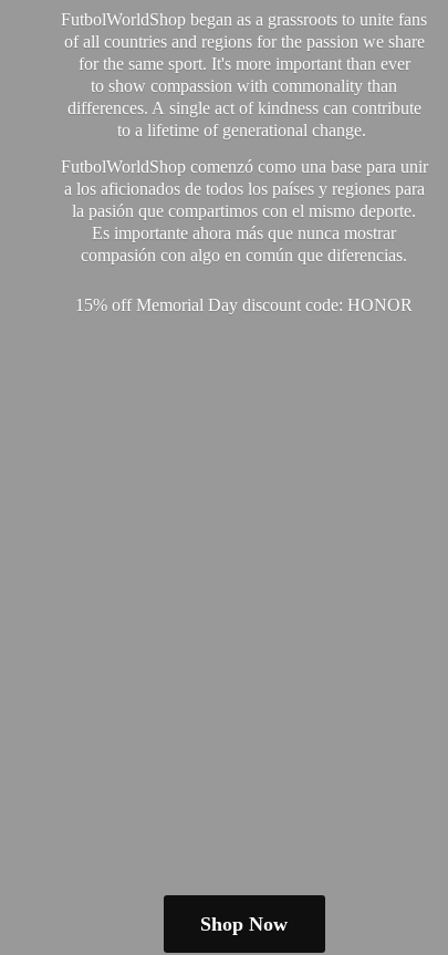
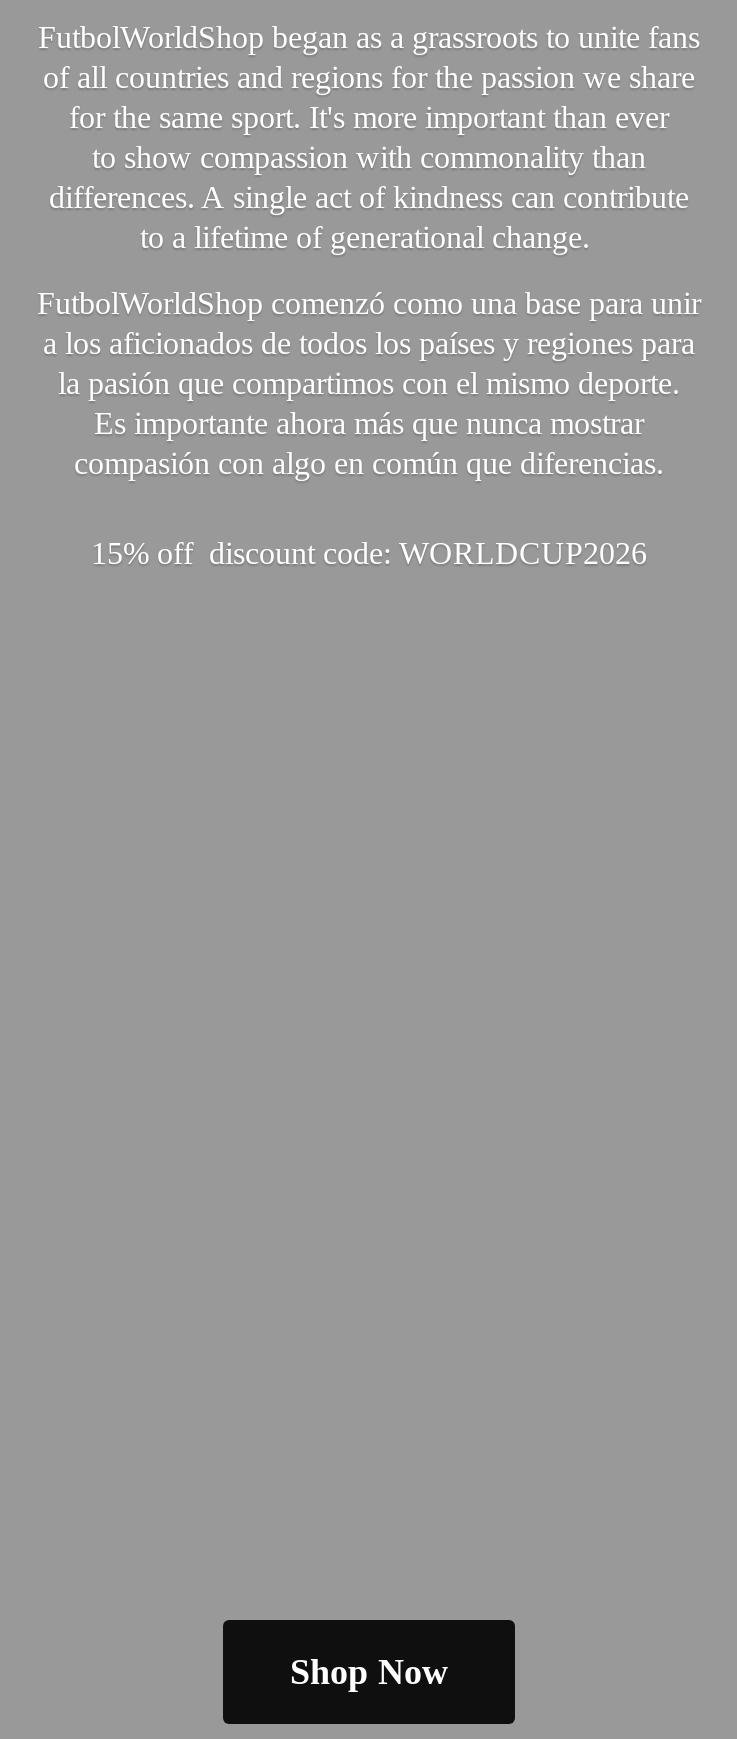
[76,296,413,315] 15% off Memorial Day discount code: HONOR -> [91,537,647,571] 15% off discount code: WORLDCUP2026

